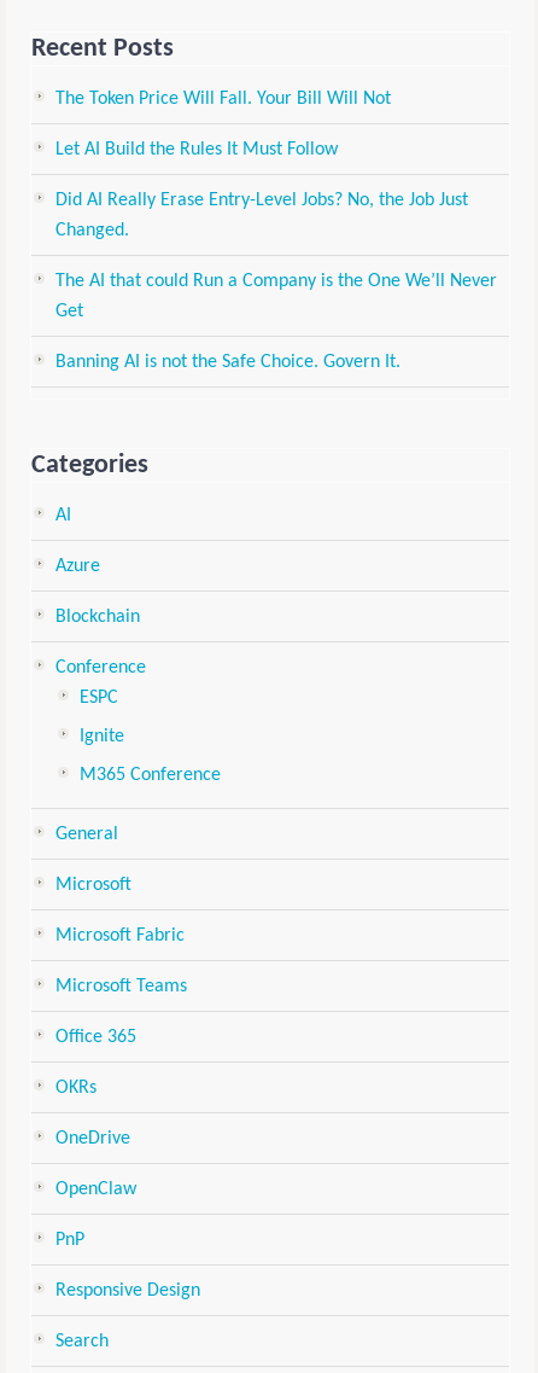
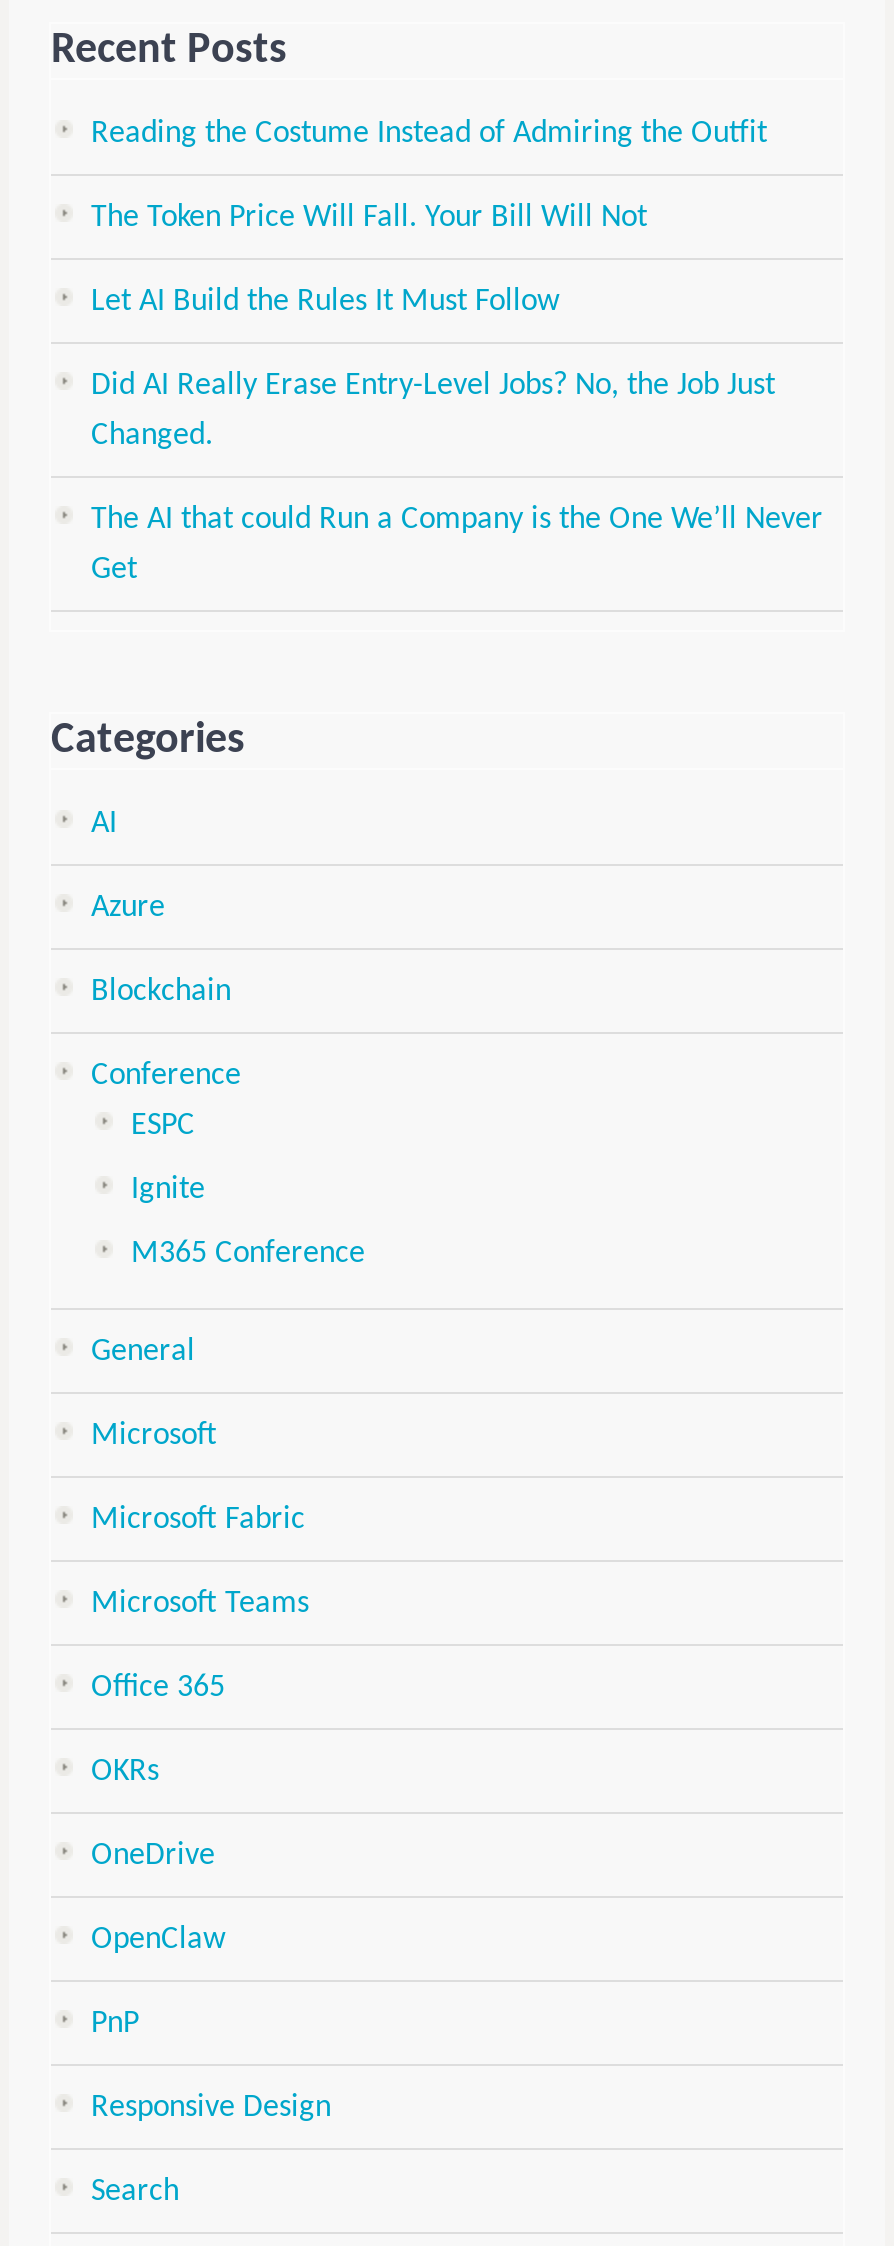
none -> [91,118,767,150] Reading the Costume Instead of Admiring the Outfit
moved [55,89,497,321] -> [91,202,823,586]: The Token Price Will Fall. Your Bill Will Not | Let AI Build the Rules It Must Follow | Did AI Really Erase Entry-Level Jobs? No, the Job Just | Changed. | The AI that could Run a Company is the One We’ll Never | Get
[55,353,400,372] Banning AI is not the Safe Choice. Govern It. -> none

